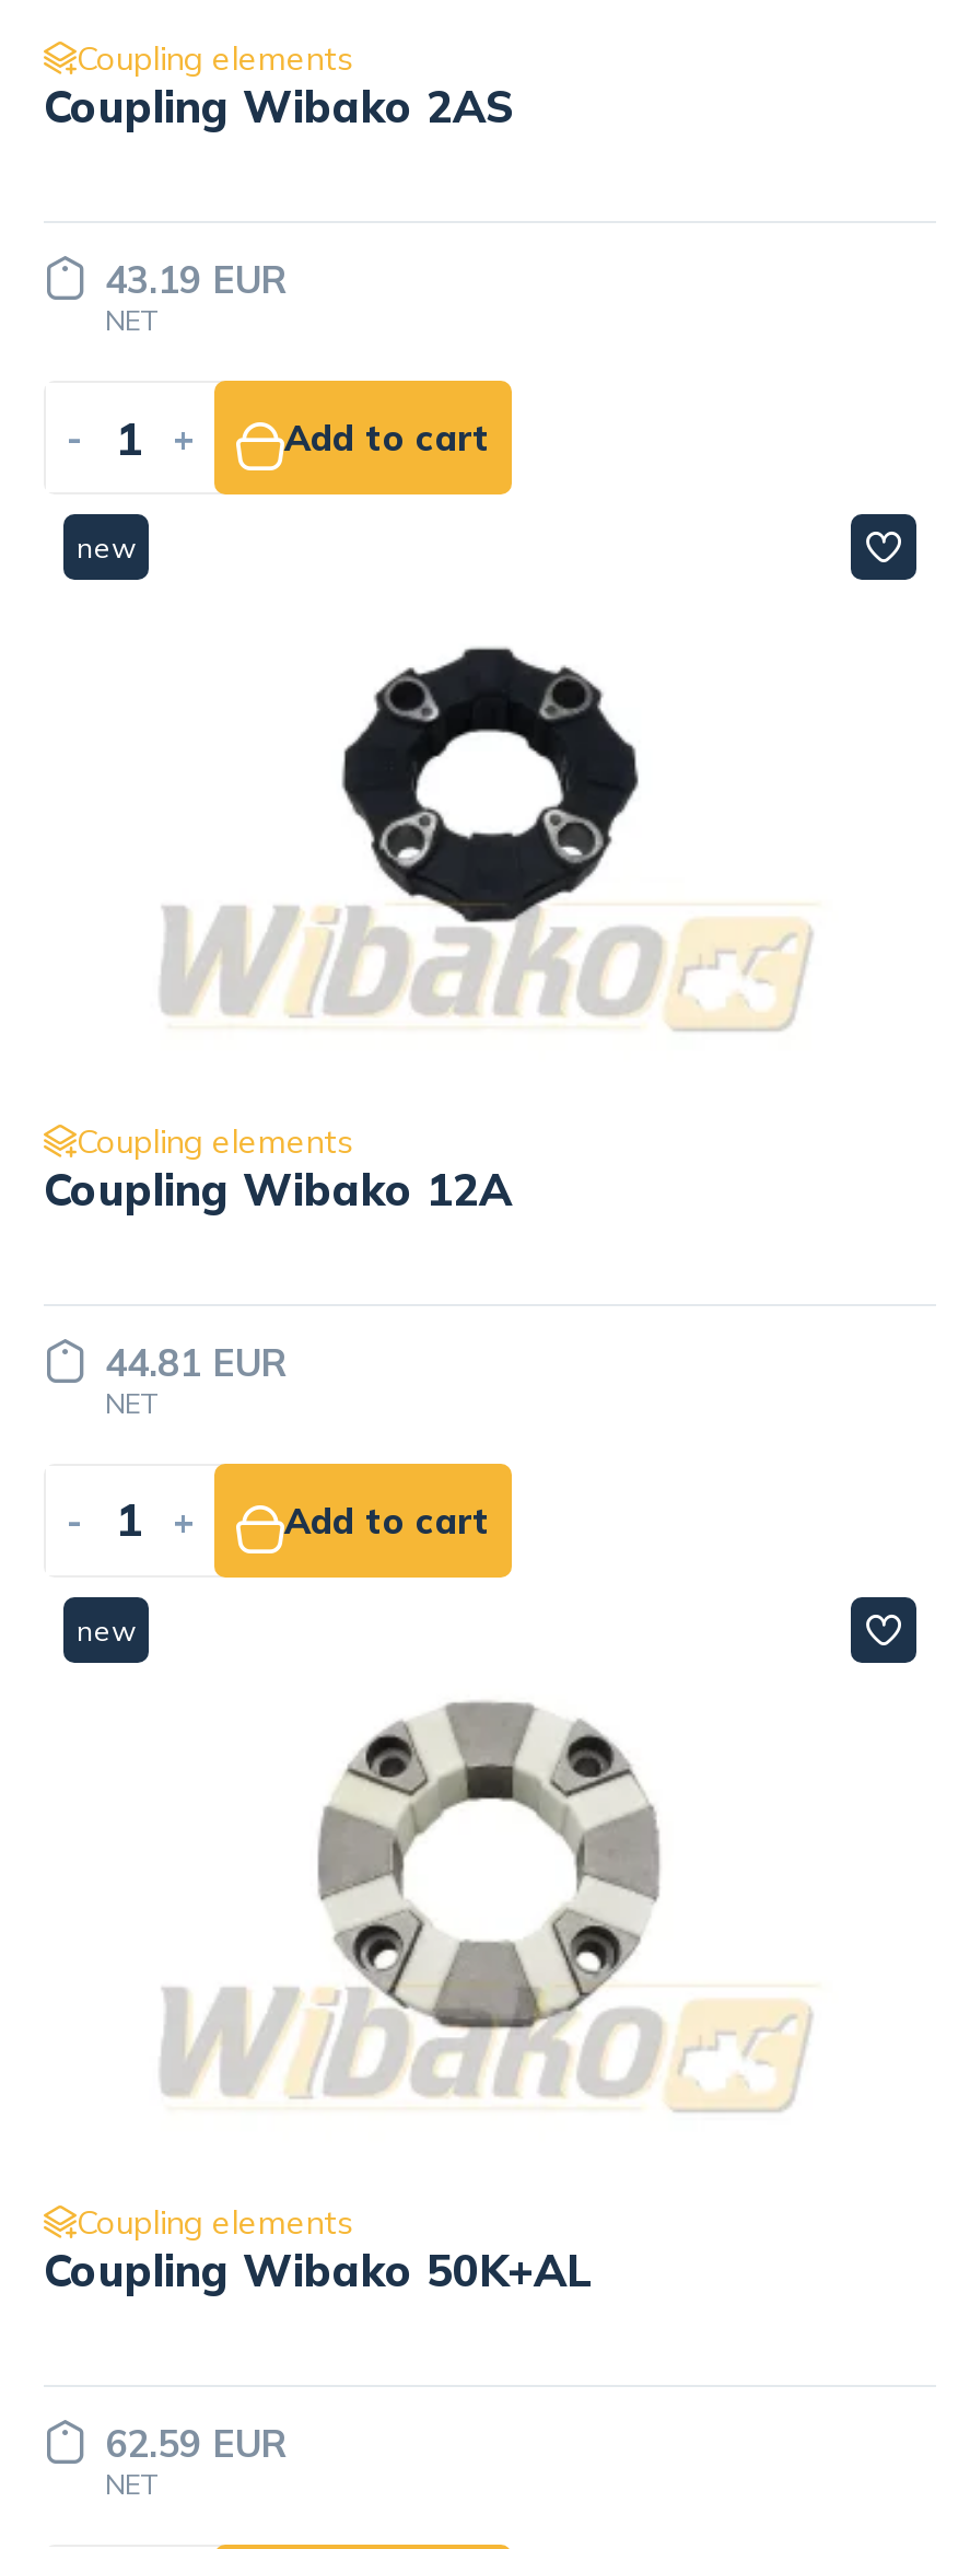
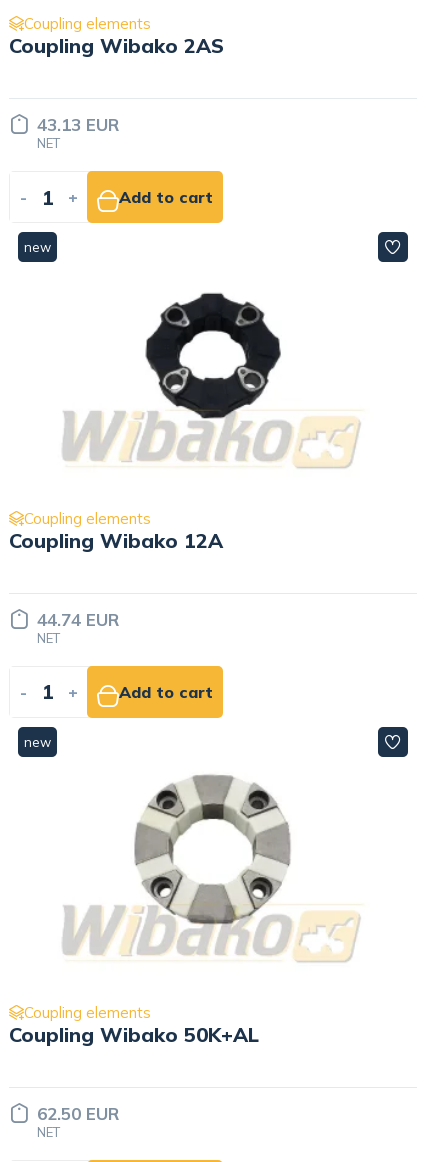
[105,256,284,302] 43.19 EUR -> [37,114,119,135] 43.13 EUR
[105,1338,284,1384] 44.81 EUR -> [37,608,119,629] 44.74 EUR
[105,2420,284,2466] 62.59 EUR -> [37,1103,119,1124] 62.50 EUR

